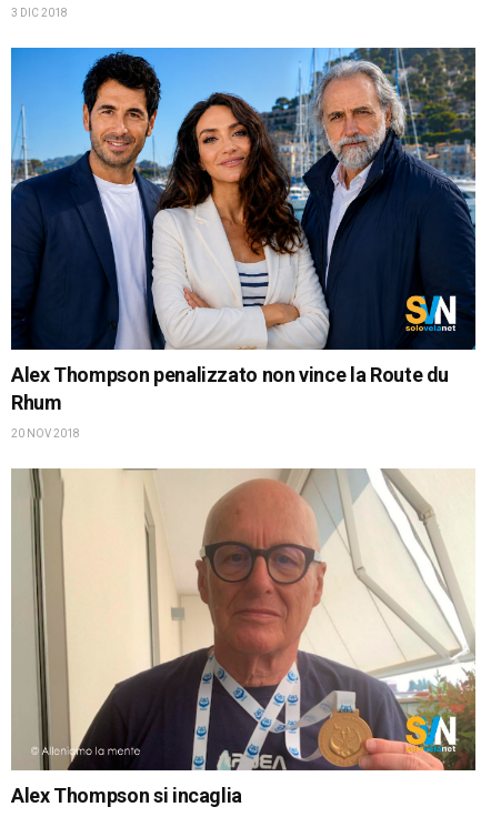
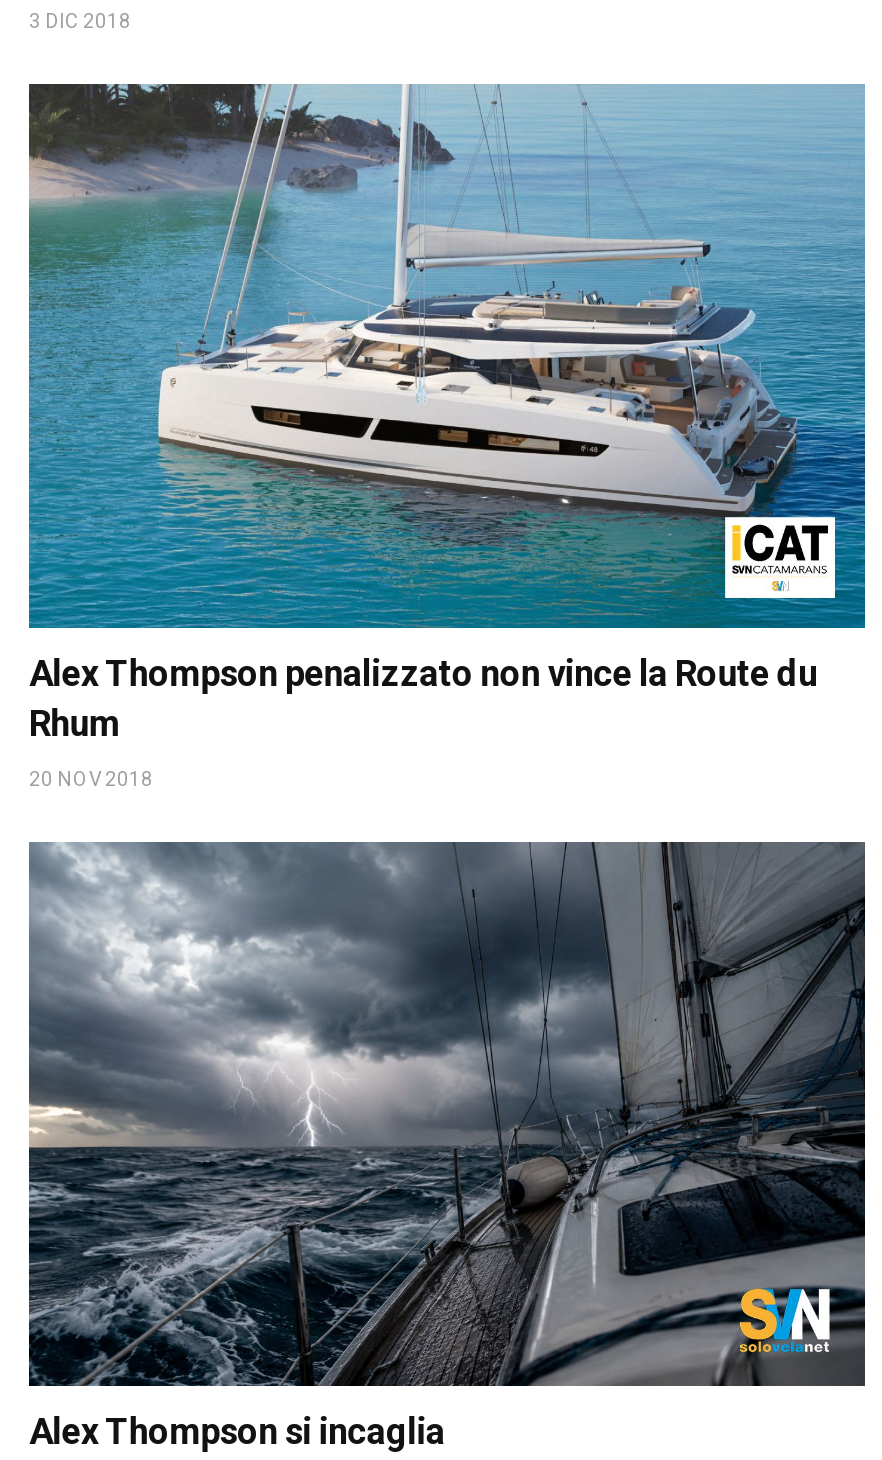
[10,47,477,351] [image] -> [27,82,867,630] [image]
[11,468,477,771] [image] -> [29,840,867,1388] [image]

